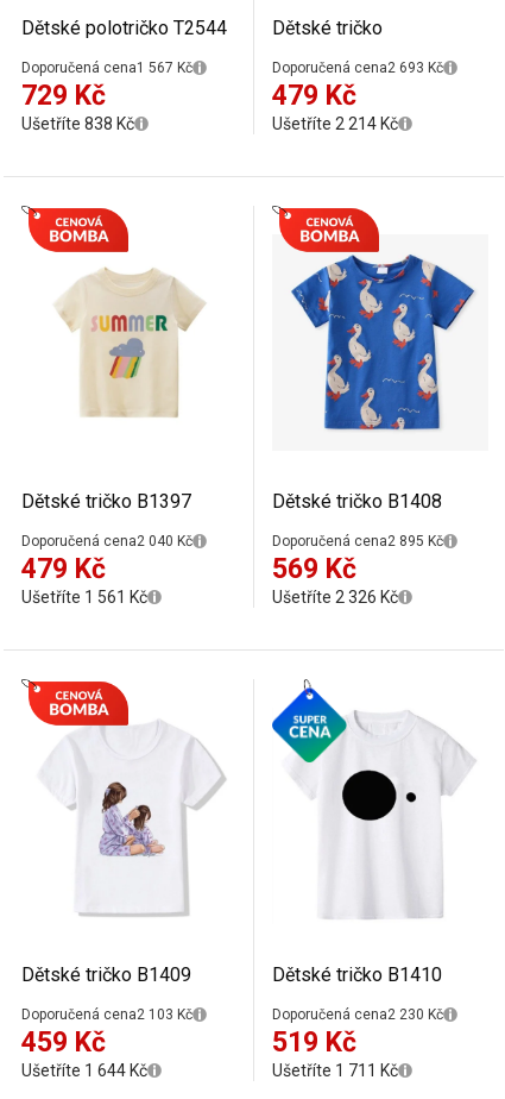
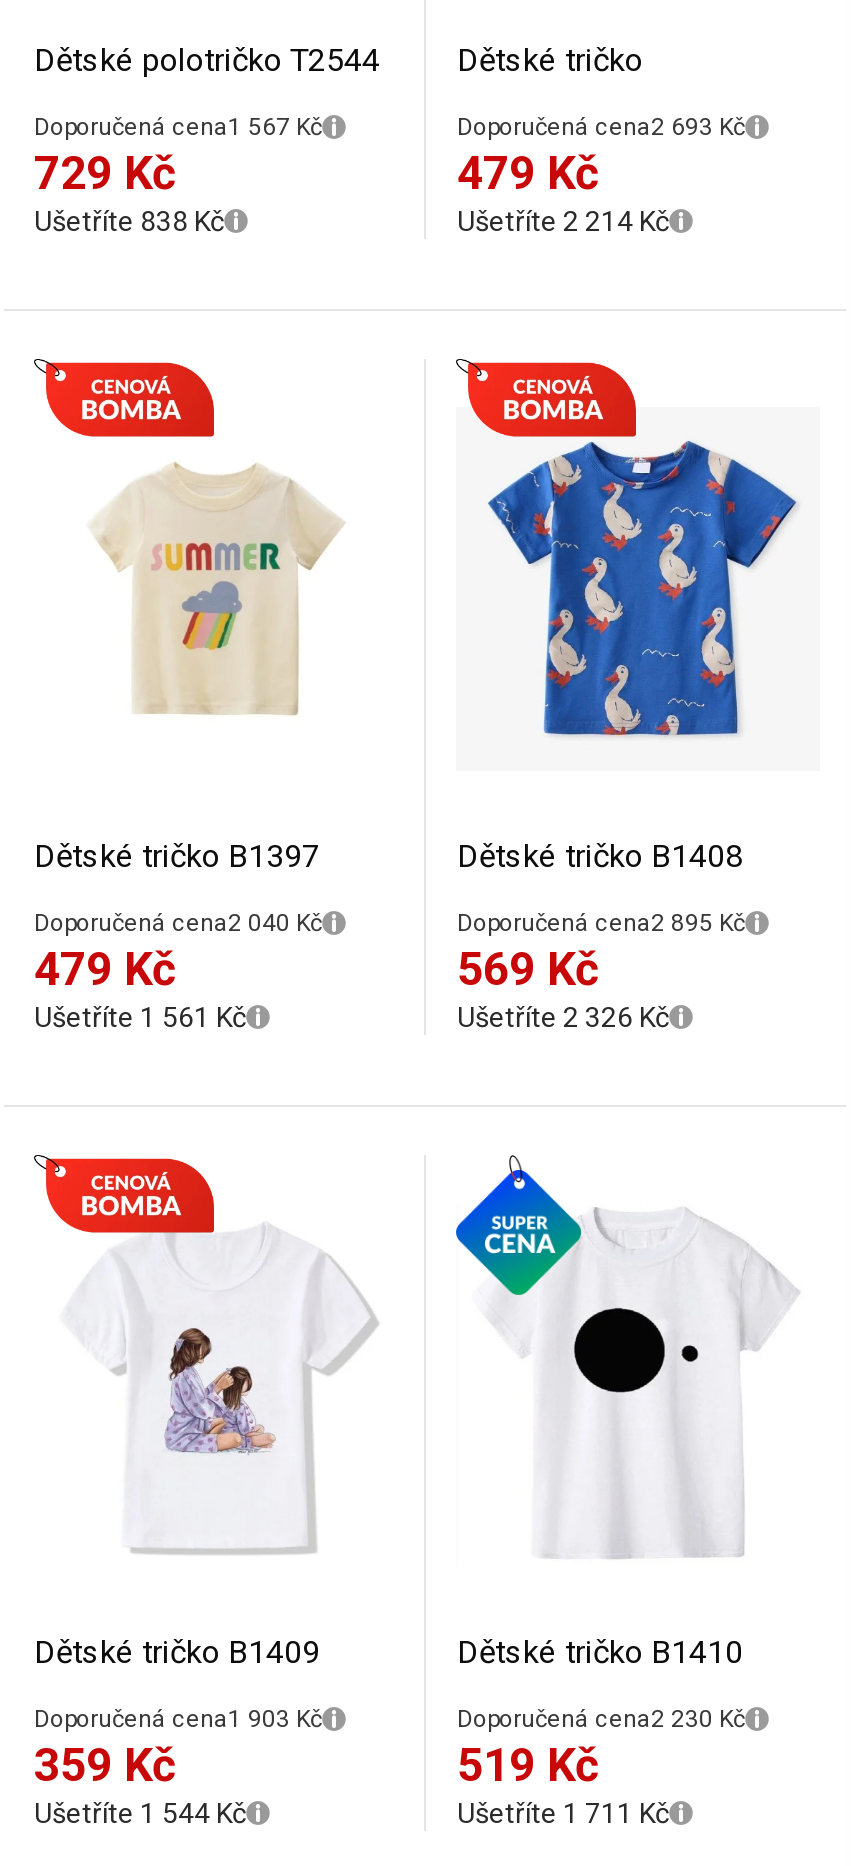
[21,1006,192,1023] Doporučená cena2 103 Kč -> [34,1705,322,1733] Doporučená cena1 903 Kč
[21,1026,106,1059] 459 Kč -> [34,1739,176,1793] 359 Kč
[21,1061,147,1080] Ušetříte 1 644 Kč -> [34,1797,246,1829] Ušetříte 1 544 Kč

